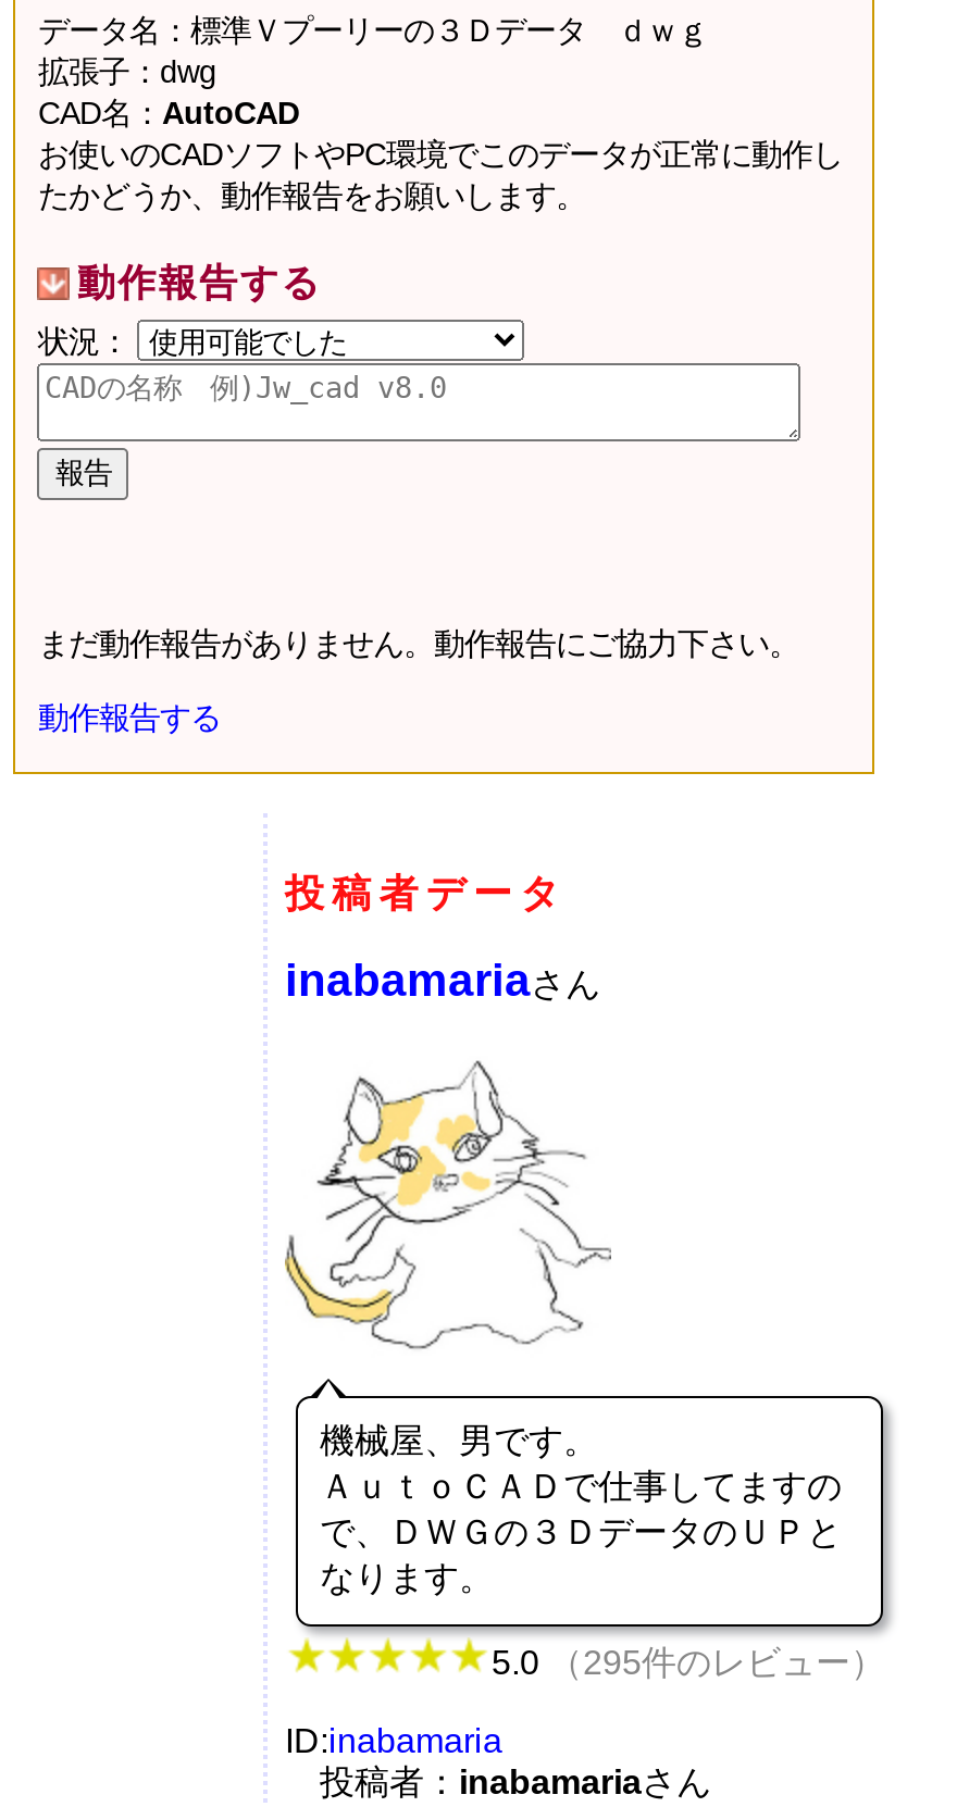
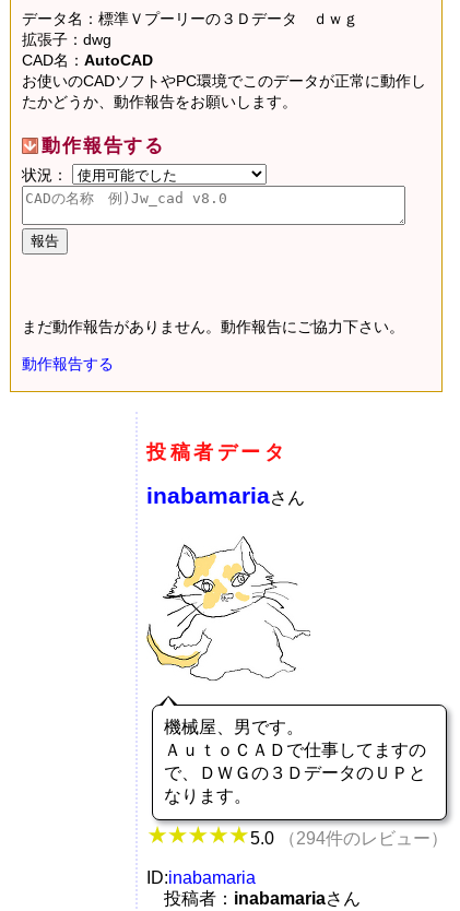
[492,1643,885,1680] 5.0（295件のレビュー） -> [250,829,448,847] 5.0（294件のレビュー）

